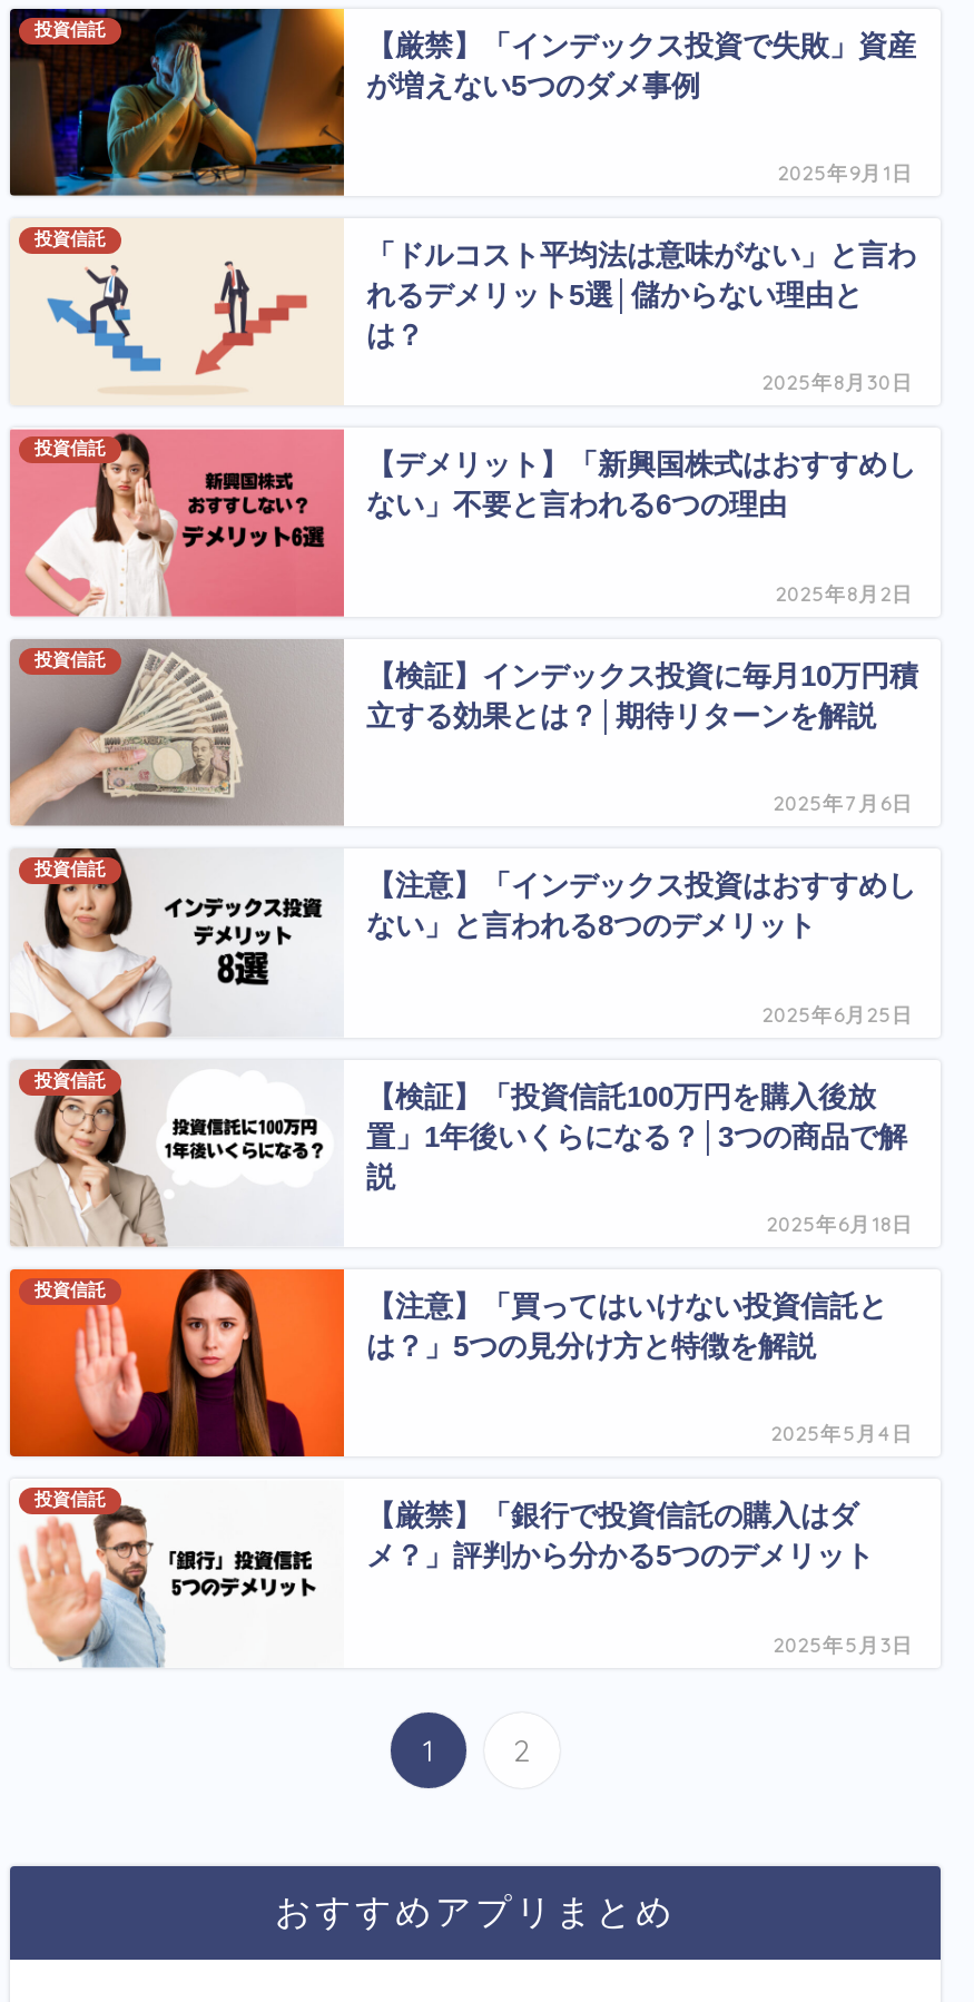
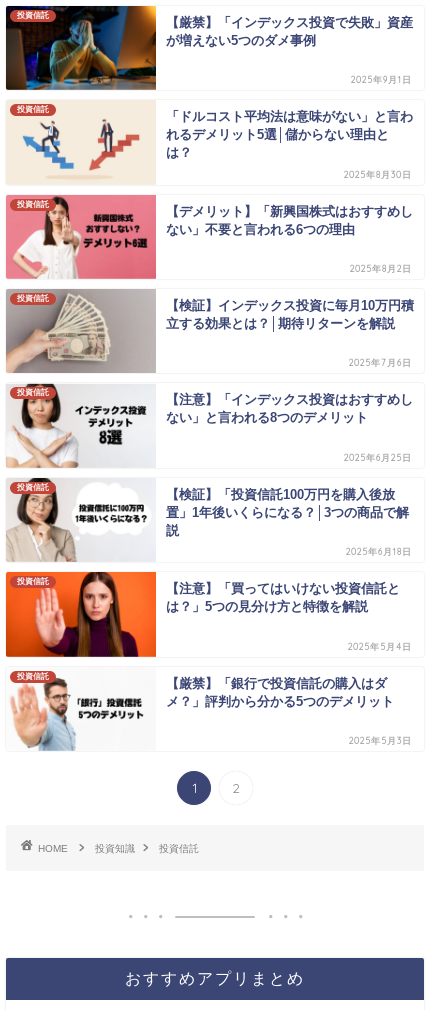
none -> [38,843,199,854] HOME | 投資知識 | 投資信託

